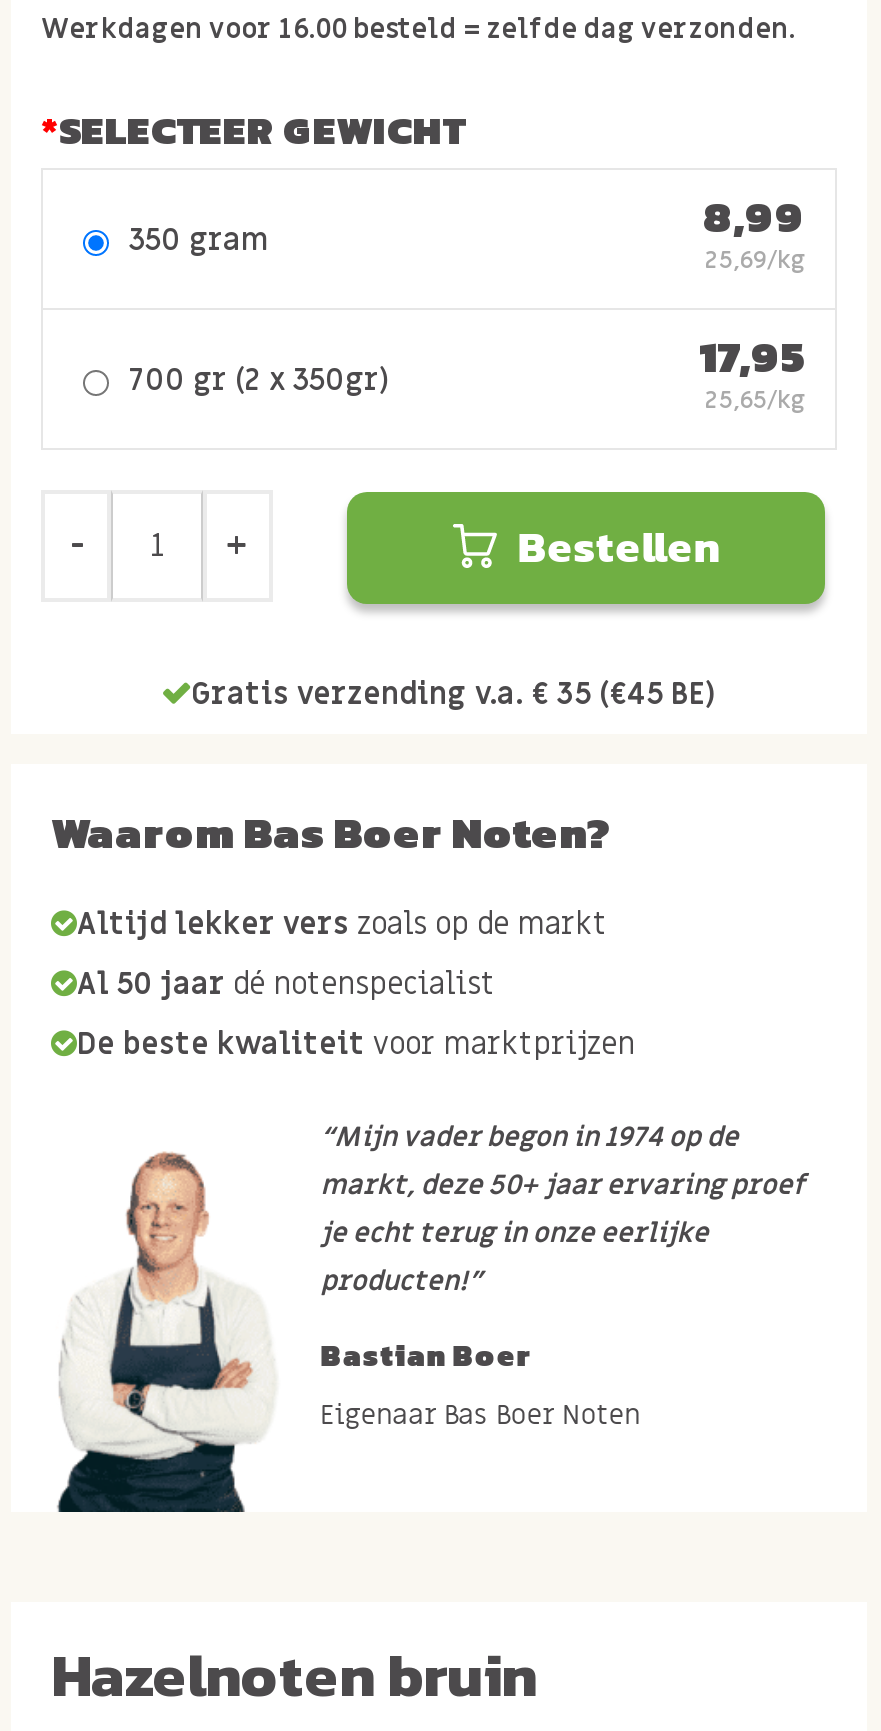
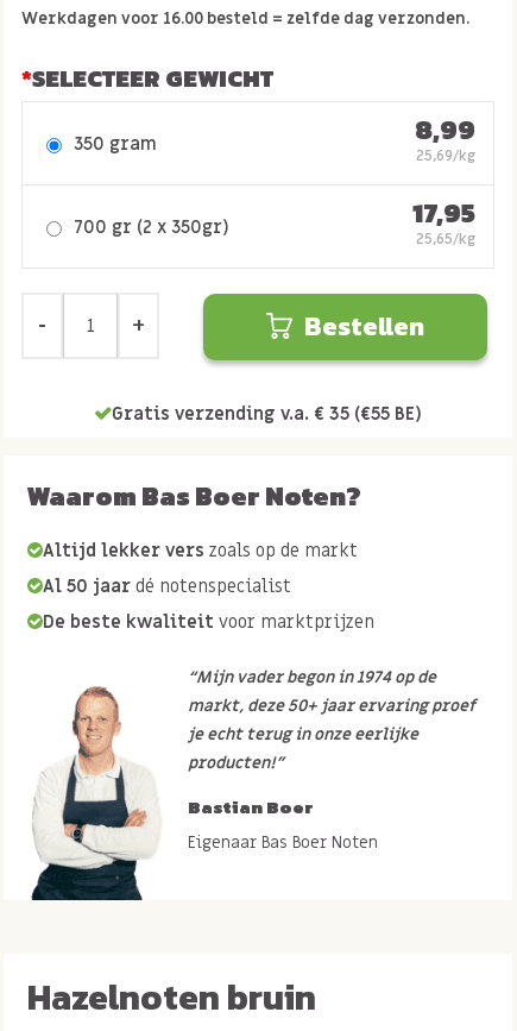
[191,674,717,714] Gratis verzending v.a. € 35 (€45 BE) -> [112,402,422,425] Gratis verzending v.a. € 35 (€55 BE)

